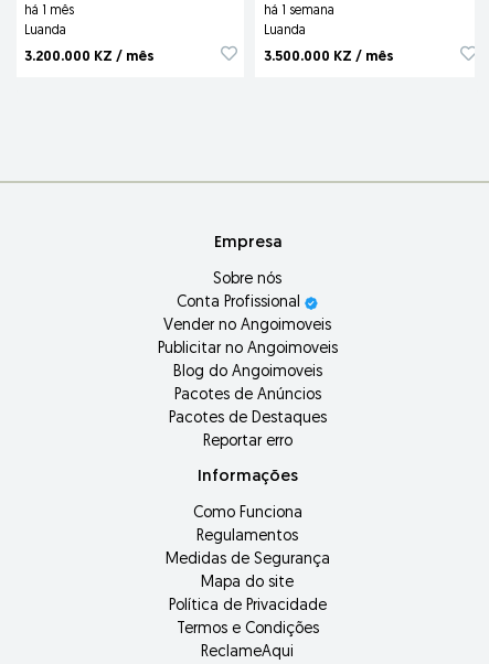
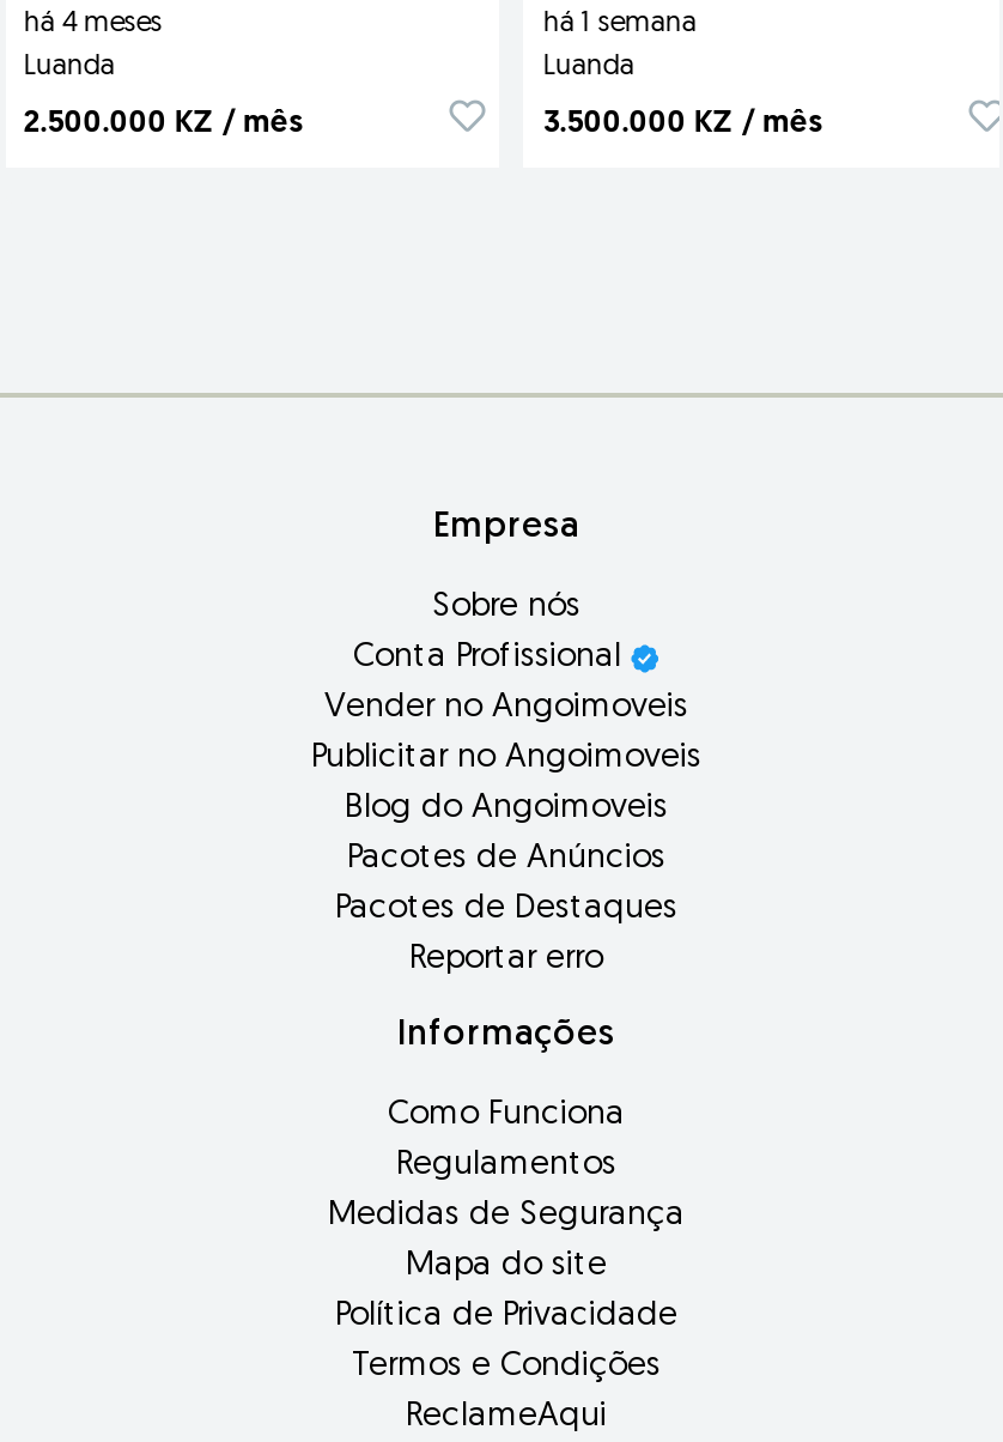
[25,5,74,18] há 1 mês -> [23,10,162,39] há 4 meses
[25,49,155,64] 3.200.000 KZ / mês -> [23,107,306,138] 2.500.000 KZ / mês

